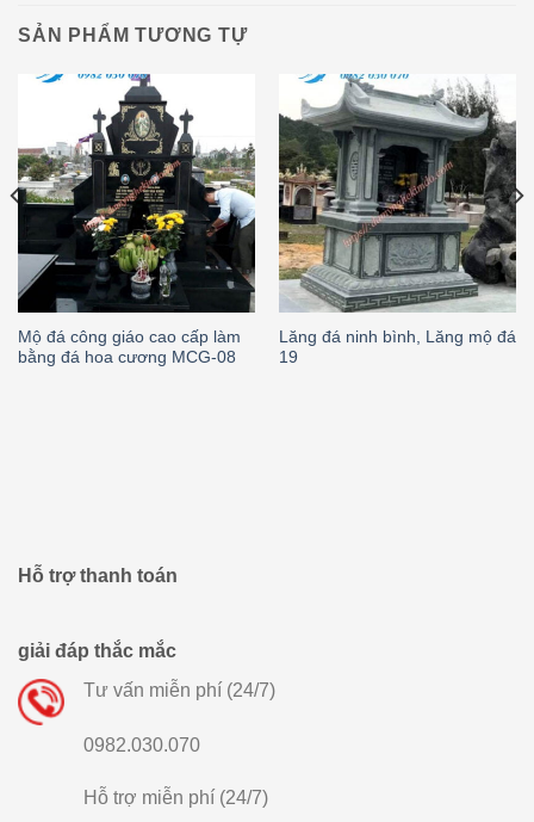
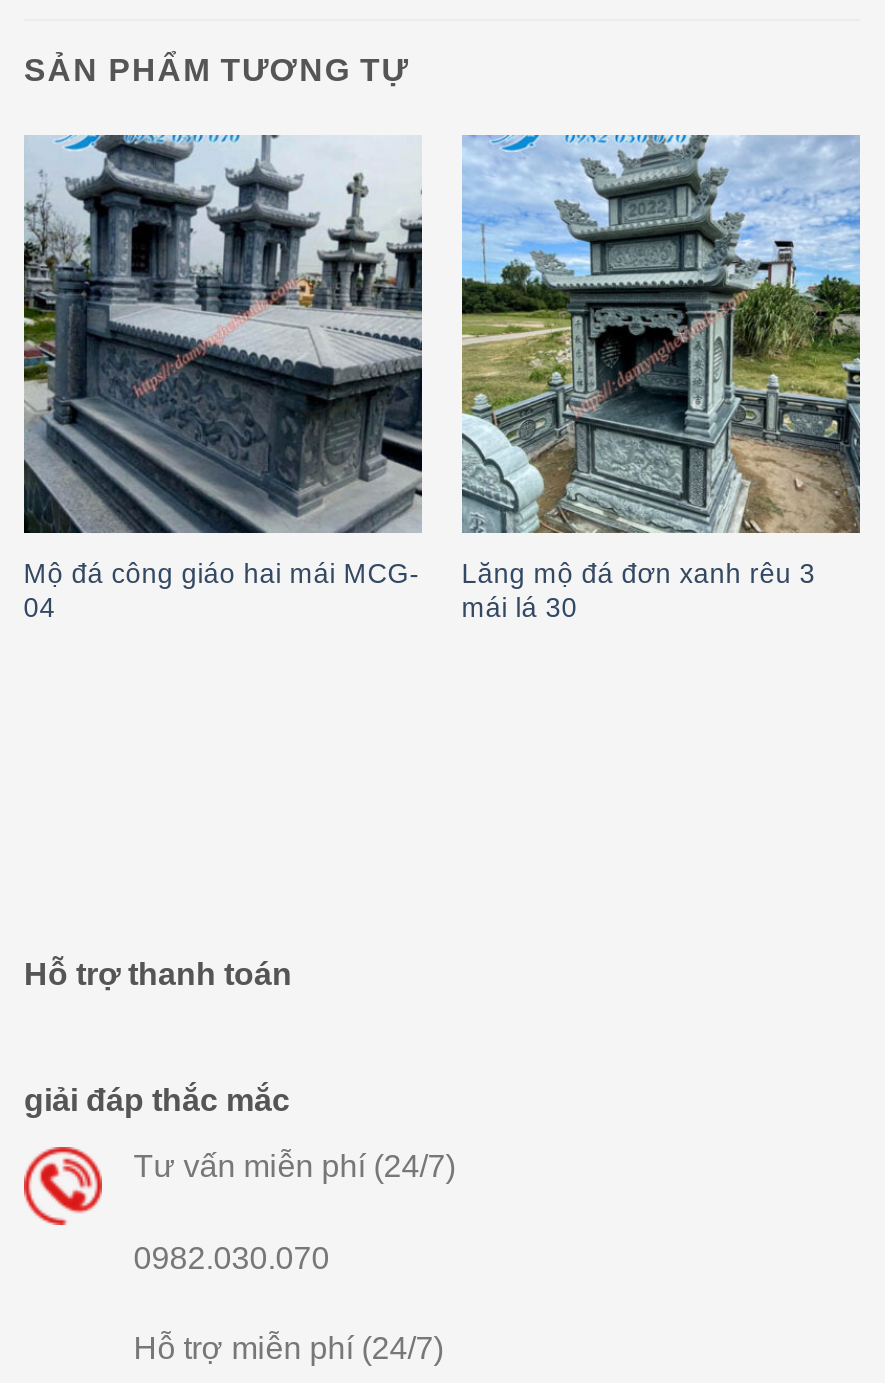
[10,74,255,366] [image] | Mộ đá công giáo cao cấp làm | bằng đá hoa cương MCG-08 -> [14,133,424,623] [image] | Mộ đá công giáo hai mái MCG- | 04
[278,74,524,366] [image] | Lăng đá ninh bình, Lăng mộ đá | 19 -> [460,133,870,623] [image] | Lăng mộ đá đơn xanh rêu 3 | mái lá 30

